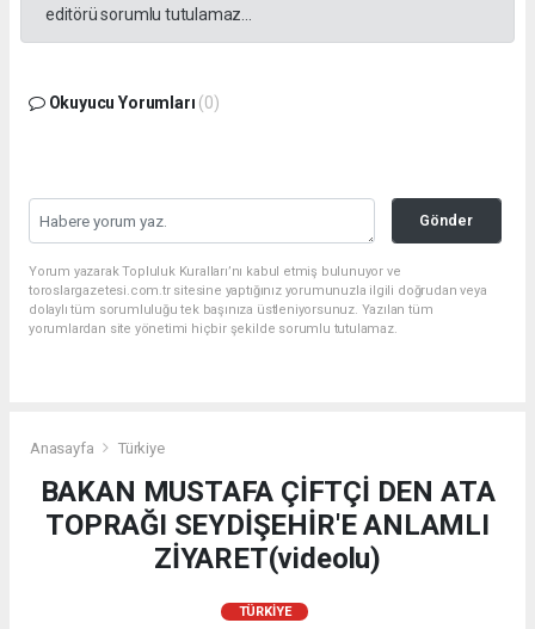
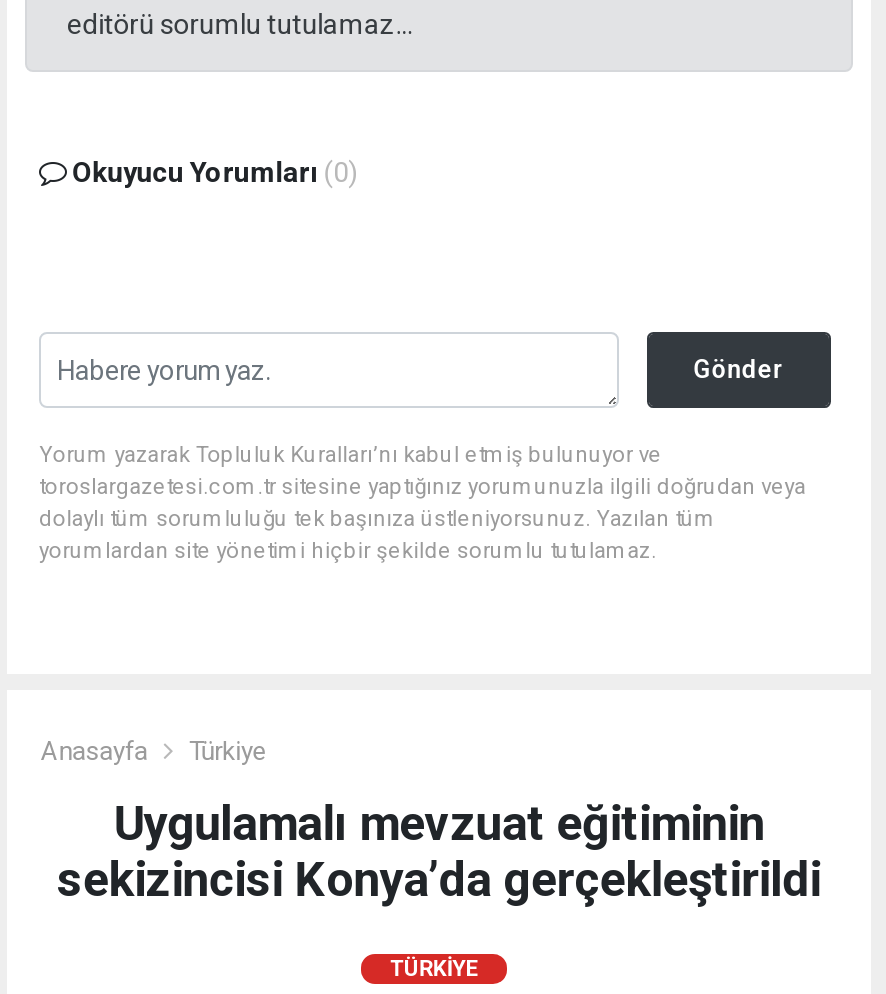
[40,475,495,576] BAKAN MUSTAFA ÇİFTÇİ DEN ATA | TOPRAĞI SEYDİŞEHİR'E ANLAMLI | ZİYARET(videolu) -> [57,797,821,909] Uygulamalı mevzuat eğitiminin | sekizincisi Konya’da gerçekleştirildi

